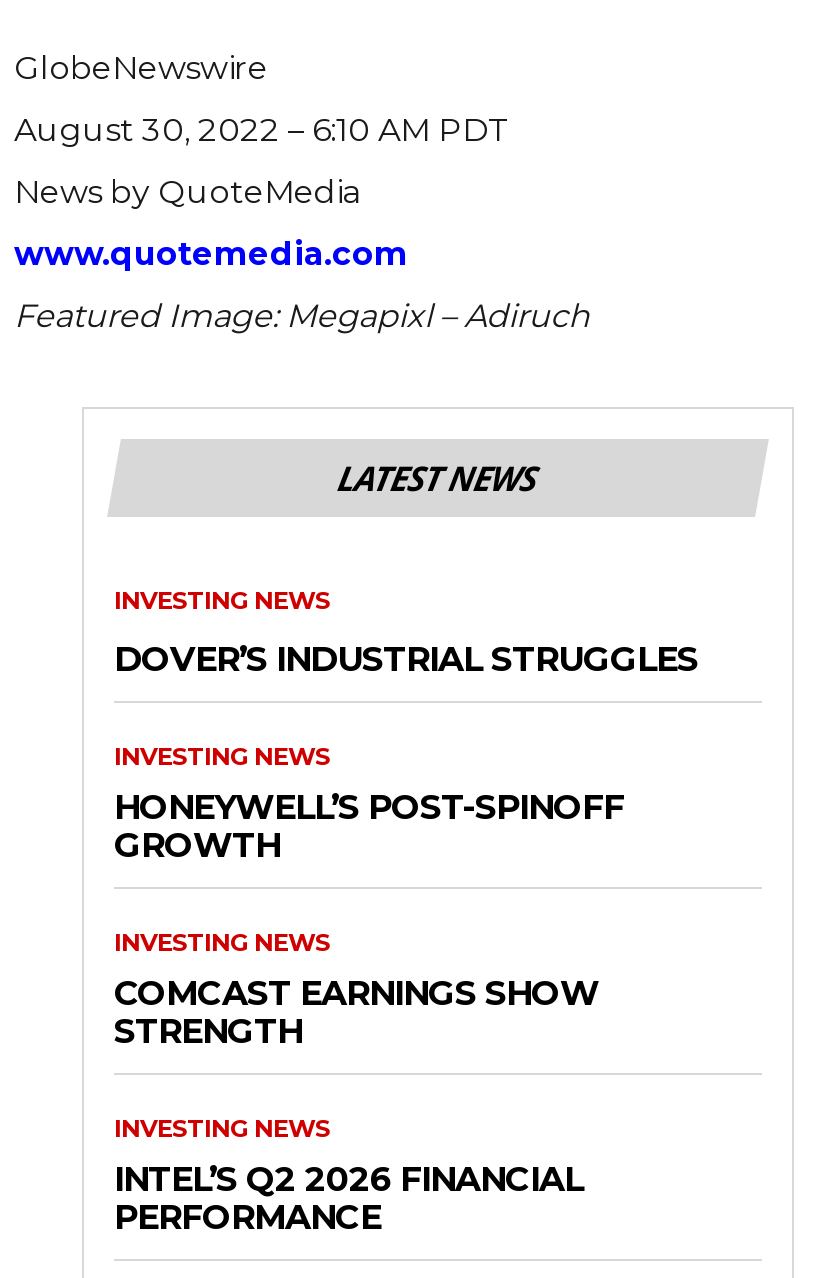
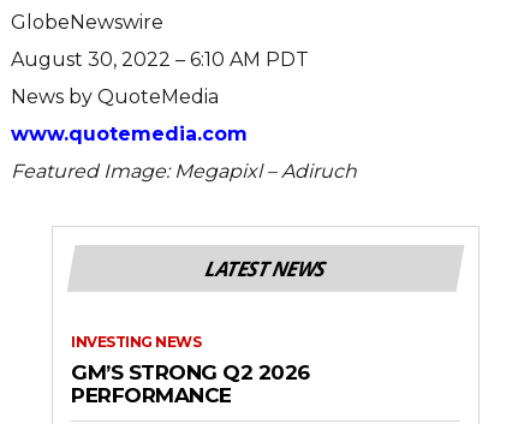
[114,638,698,1198] DOVER’S INDUSTRIAL STRUGGLES | INVESTING NEWS | HONEYWELL’S POST-SPINOFF | GROWTH | INVESTING NEWS | COMCAST EARNINGS SHOW | STRENGTH | INVESTING NEWS | INTEL’S Q2 2026 FINANCIAL -> [71,360,309,384] GM’S STRONG Q2 2026

